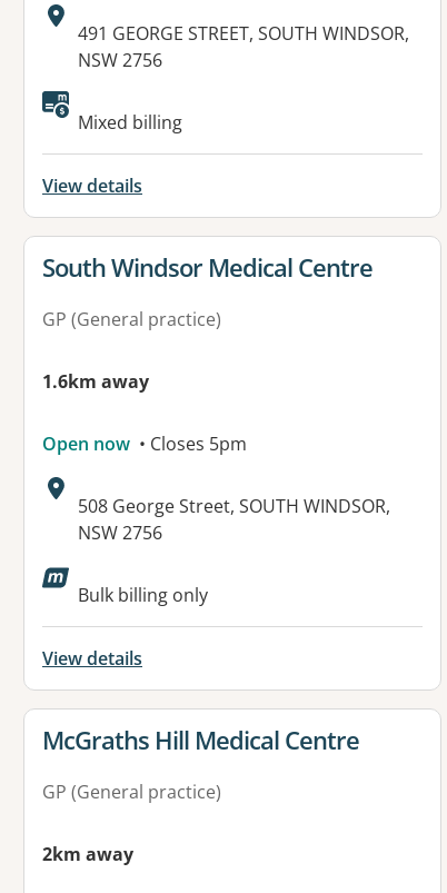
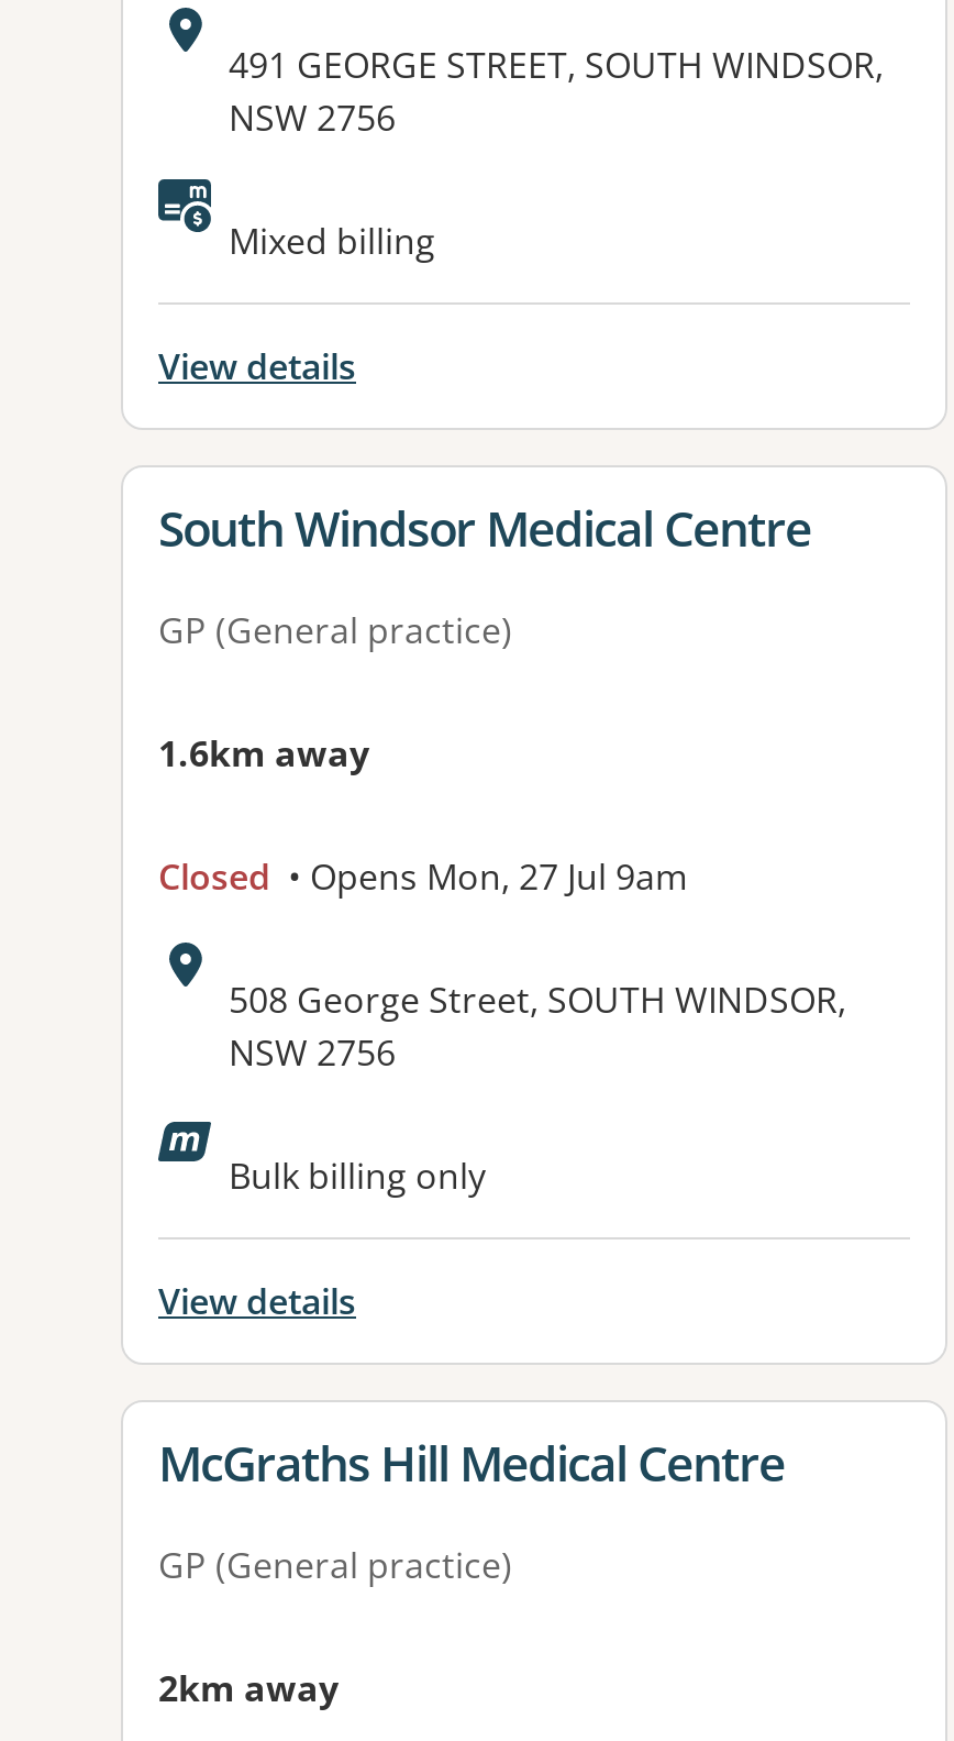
[42,432,247,456] Open now • Closes 5pm -> [158,853,688,902] Closed • Opens Mon, 27 Jul 9am

